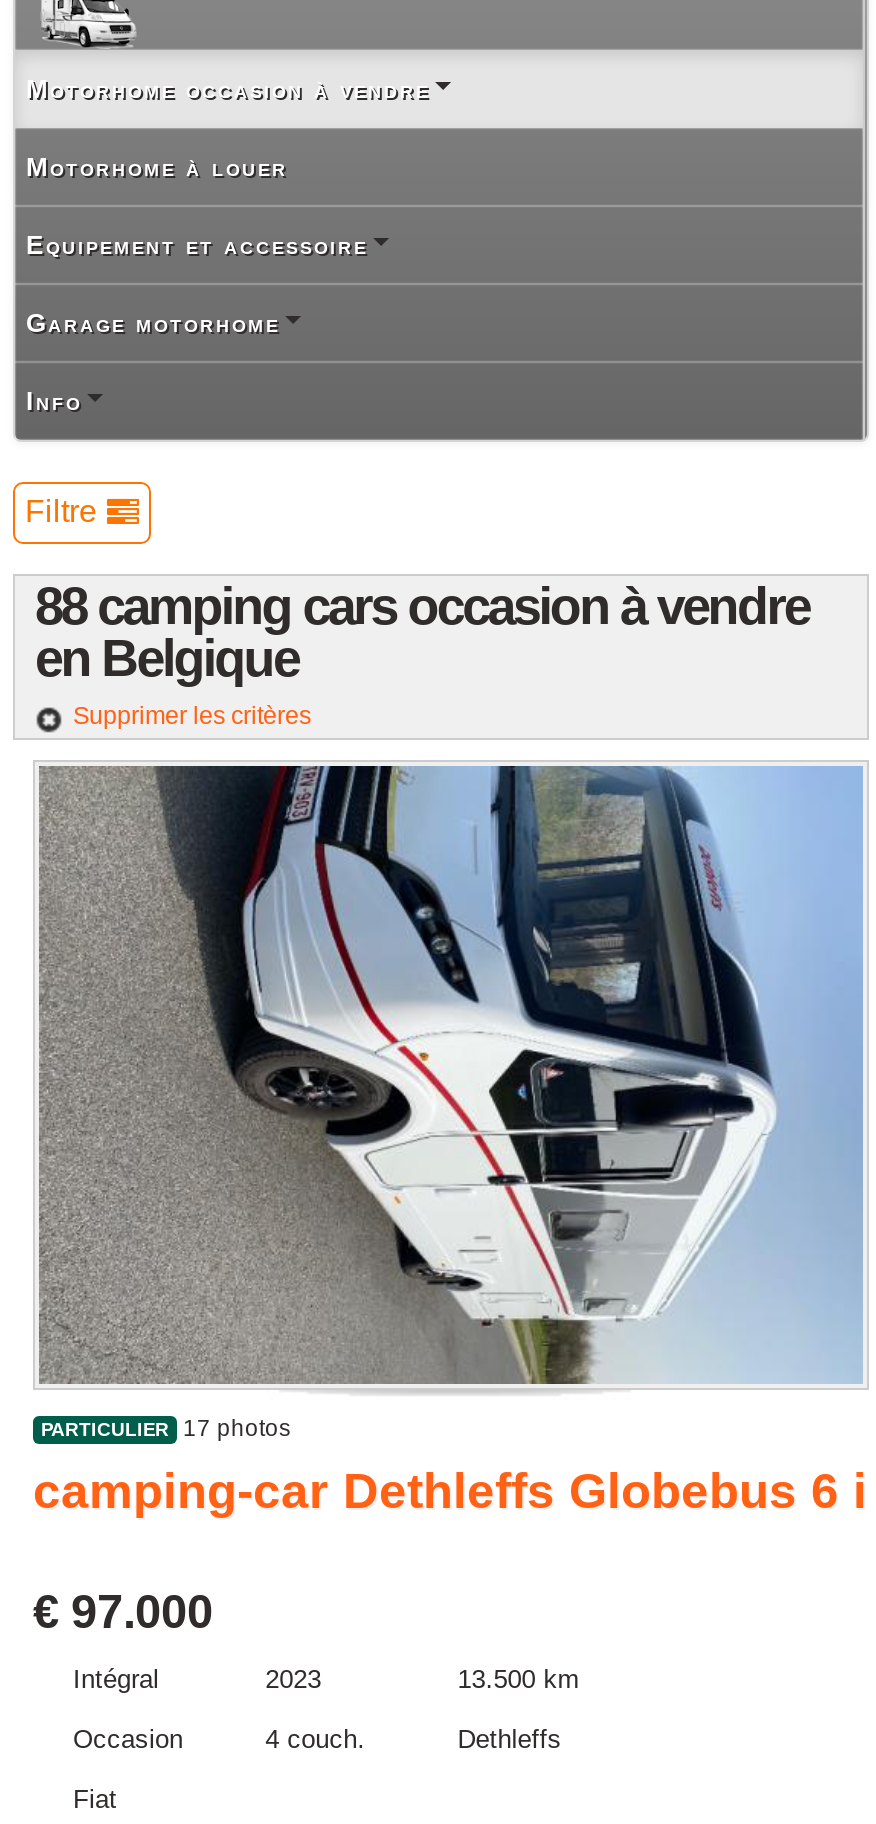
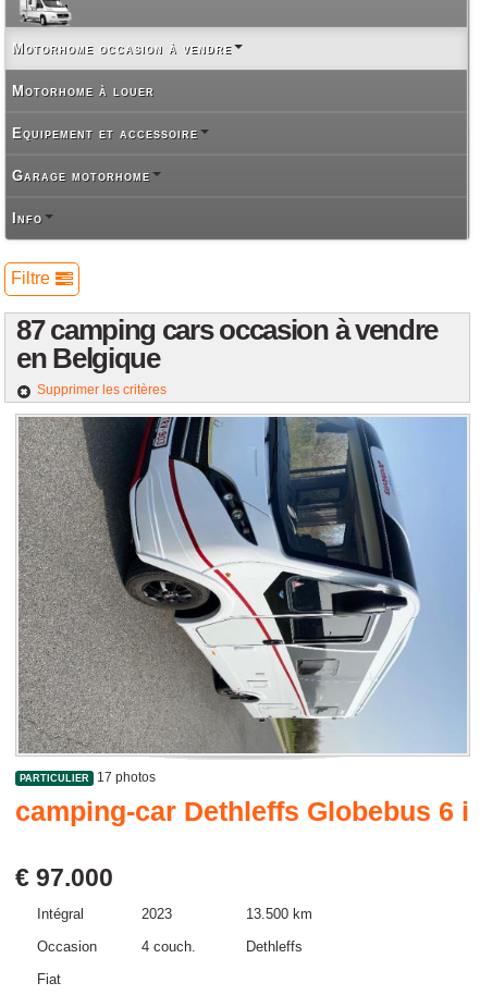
[35,577,809,637] 88 camping cars occasion à vendre -> [16,314,438,347] 87 camping cars occasion à vendre

